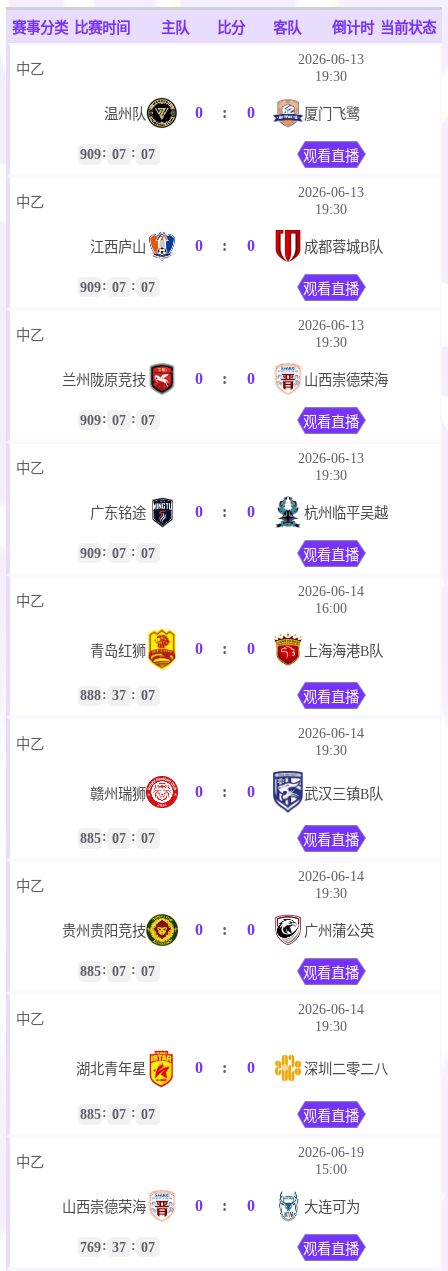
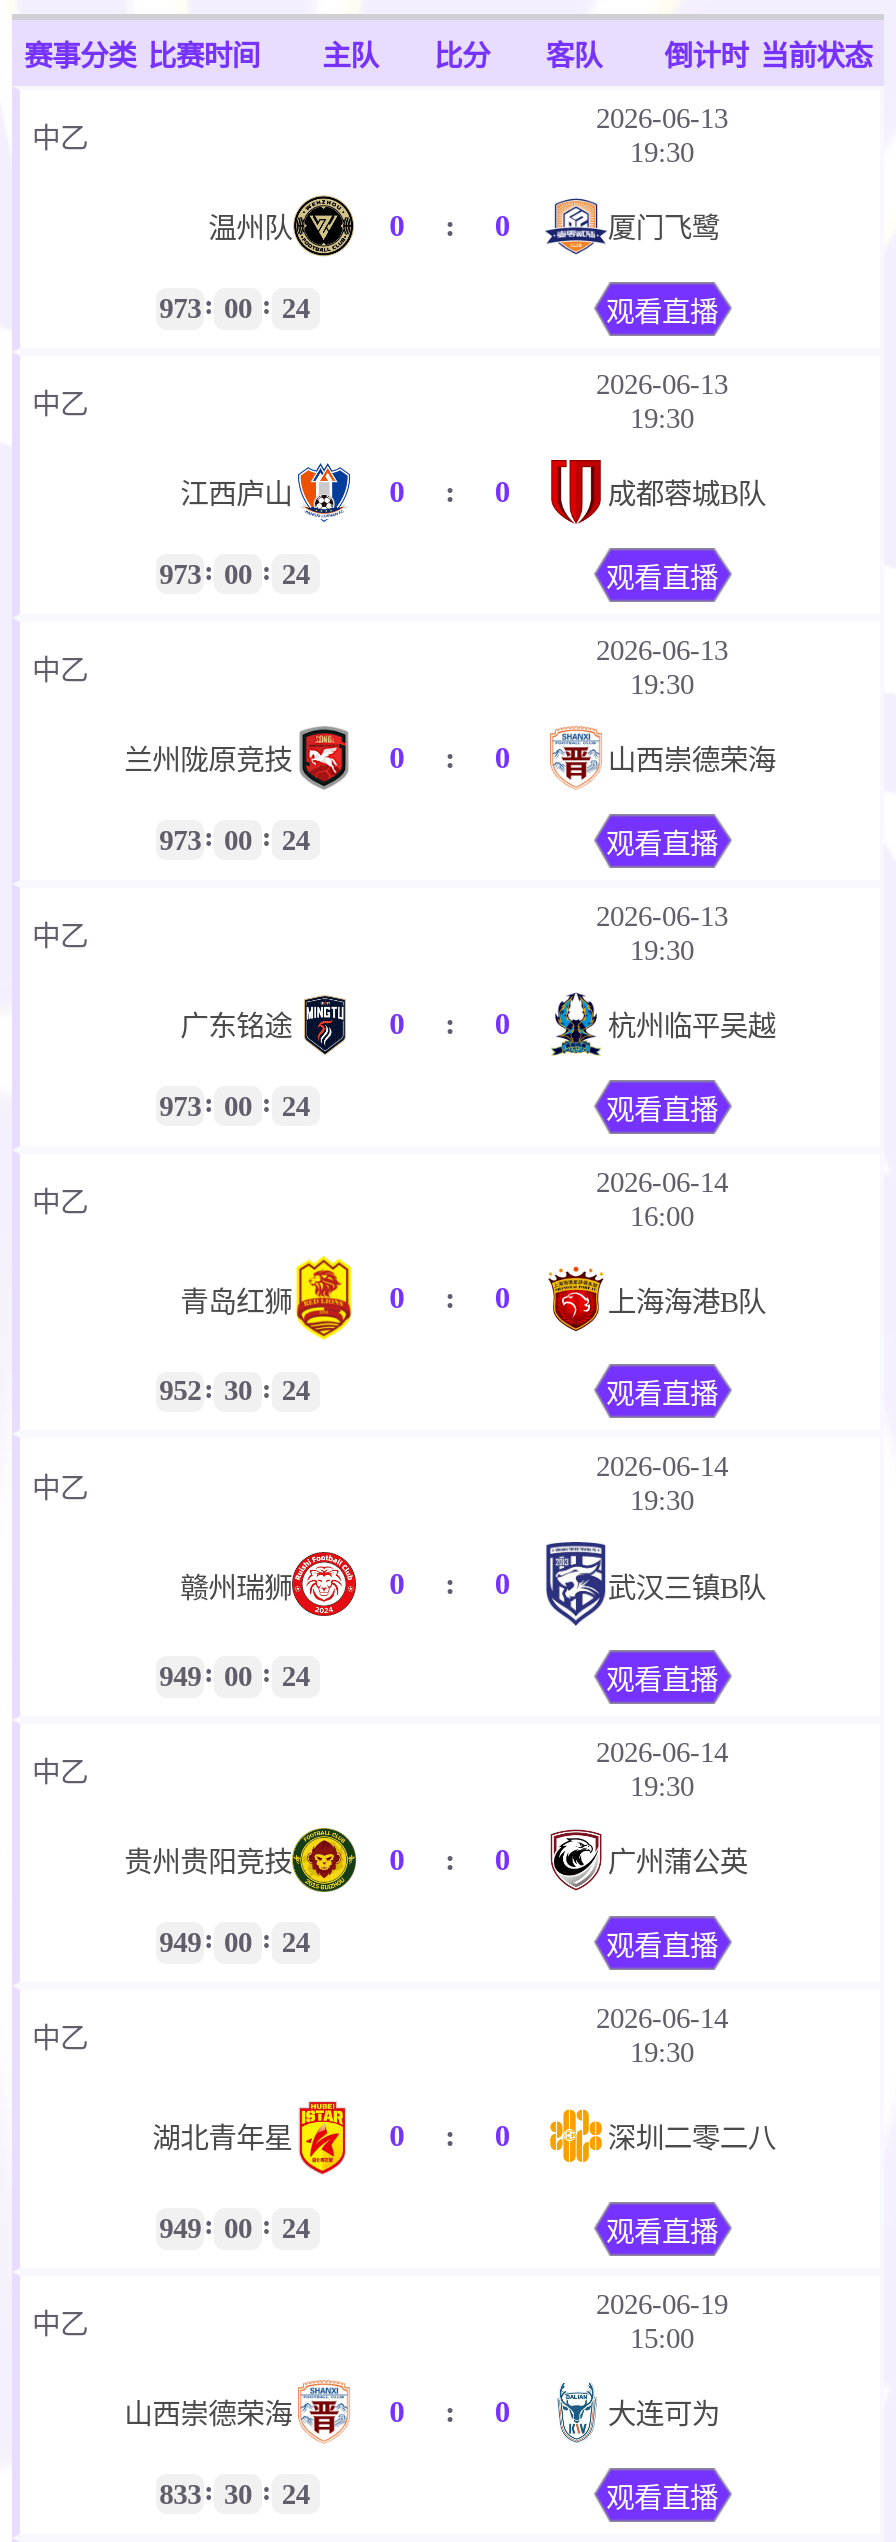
[80,144,155,162] 909 : 07 : 07 -> [159,288,310,324] 973 : 00 : 24
[80,277,155,295] 909 : 07 : 07 -> [159,554,310,590] 973 : 00 : 24
[80,410,155,428] 909 : 07 : 07 -> [159,820,310,855] 973 : 00 : 24
[80,543,155,561] 909 : 07 : 07 -> [159,1086,310,1121] 973 : 00 : 24
[80,686,155,703] 888 : 37 : 07 -> [159,1371,310,1407] 952 : 30 : 24
[80,828,155,846] 885 : 07 : 07 -> [159,1657,310,1692] 949 : 00 : 24
[80,961,155,979] 885 : 07 : 07 -> [159,1923,310,1958] 949 : 00 : 24
[80,1104,155,1122] 885 : 07 : 07 -> [159,2208,310,2244] 949 : 00 : 24
[80,1237,155,1255] 769 : 37 : 07 -> [159,2474,310,2510] 833 : 30 : 24

